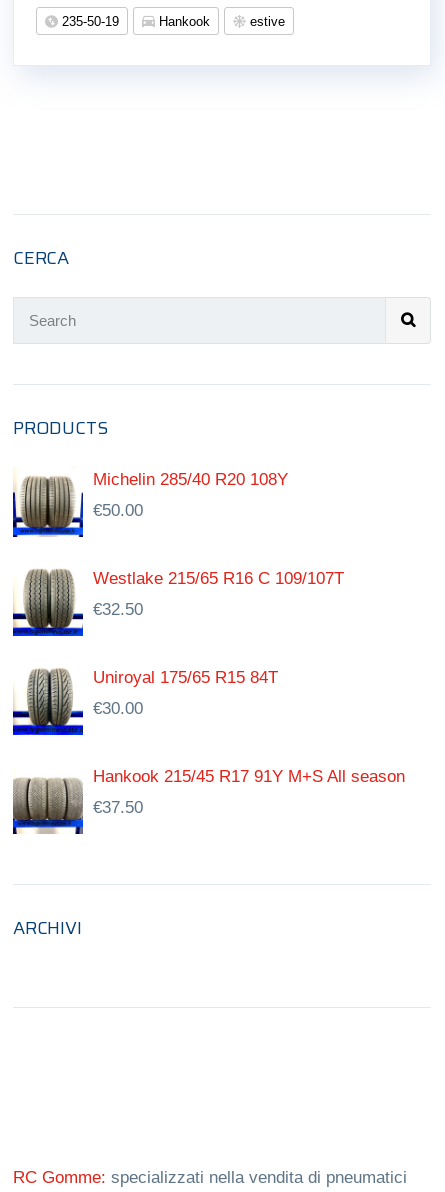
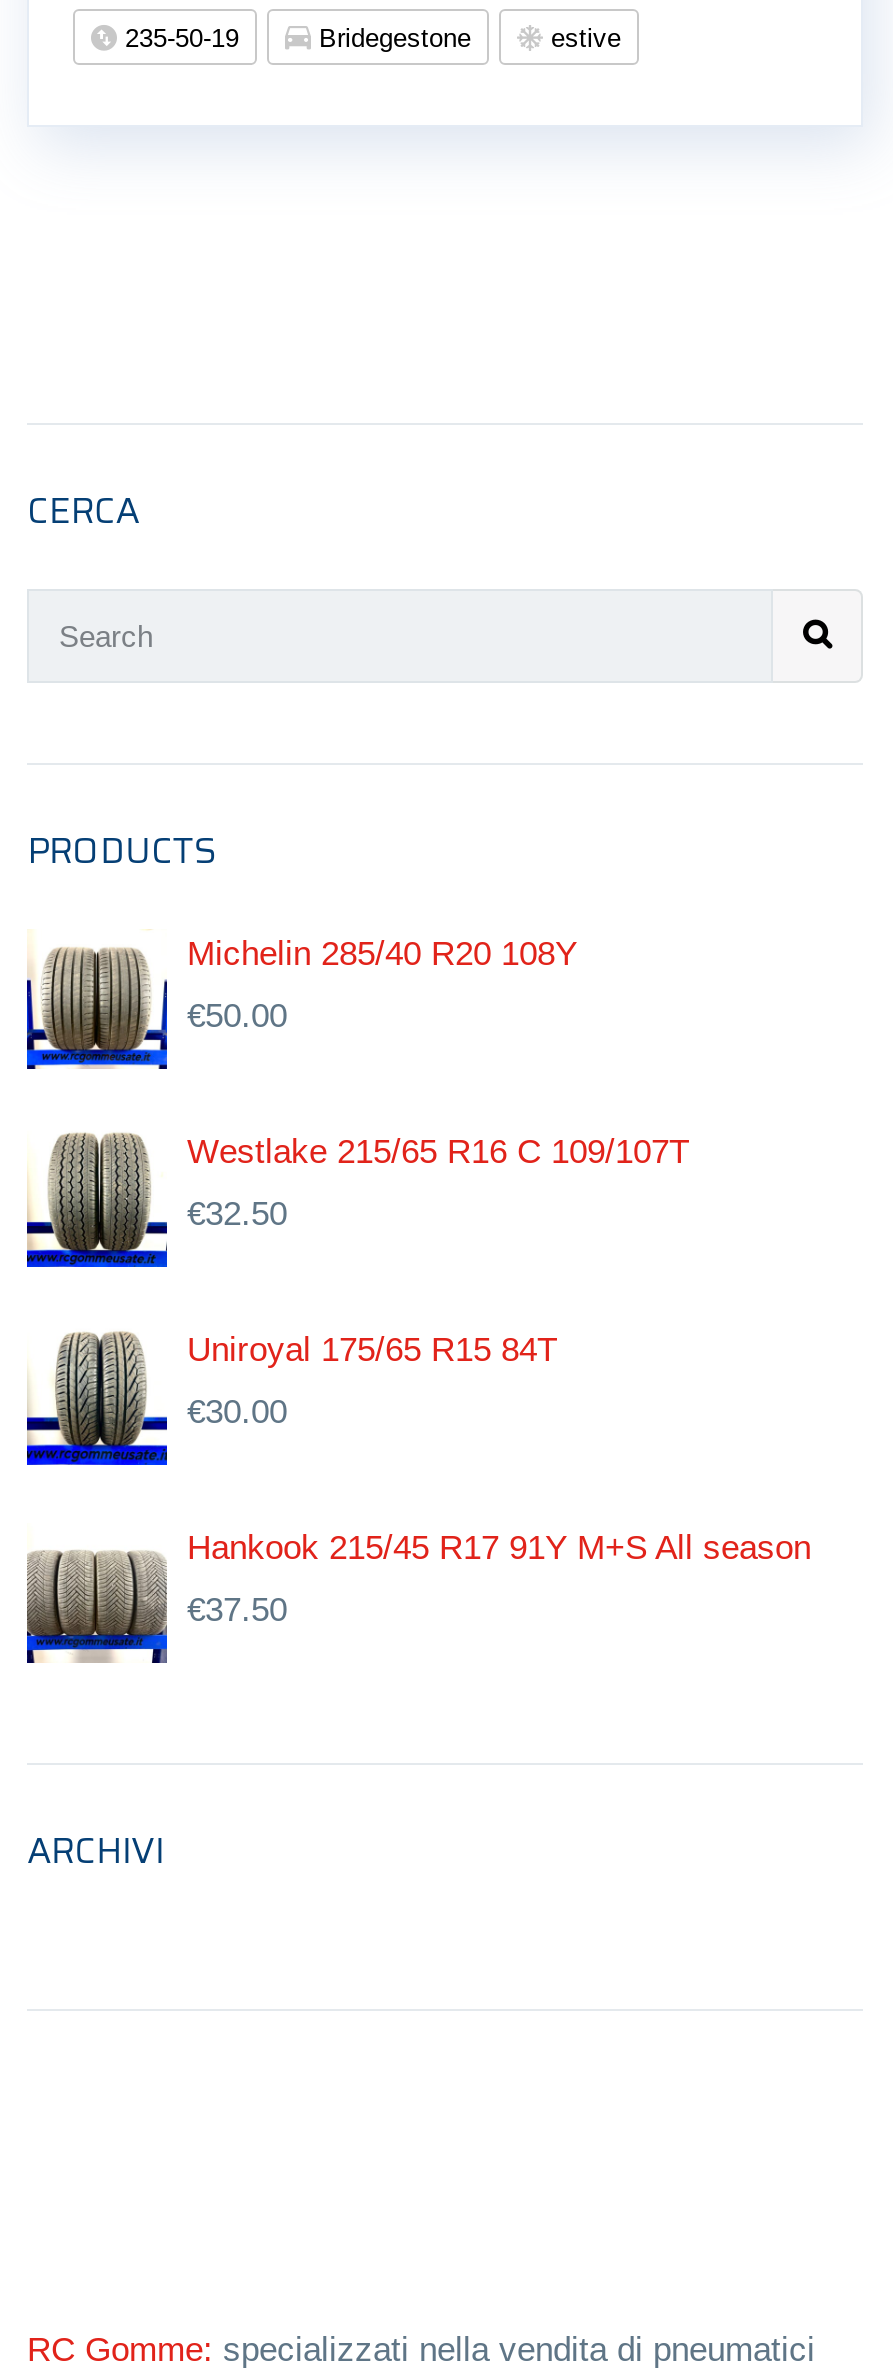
[155,14,210,29] Hankook -> [311,23,471,53] Bridegestone

